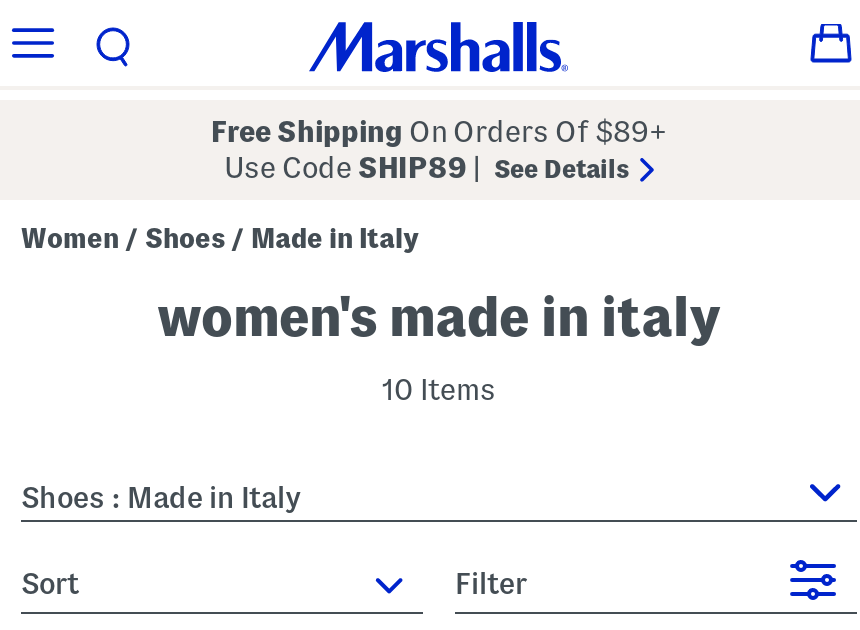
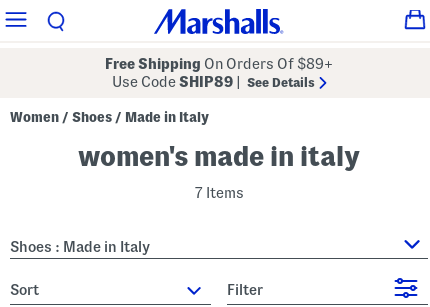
[382,374,496,406] 10 Items -> [194,185,243,201] 7 Items

